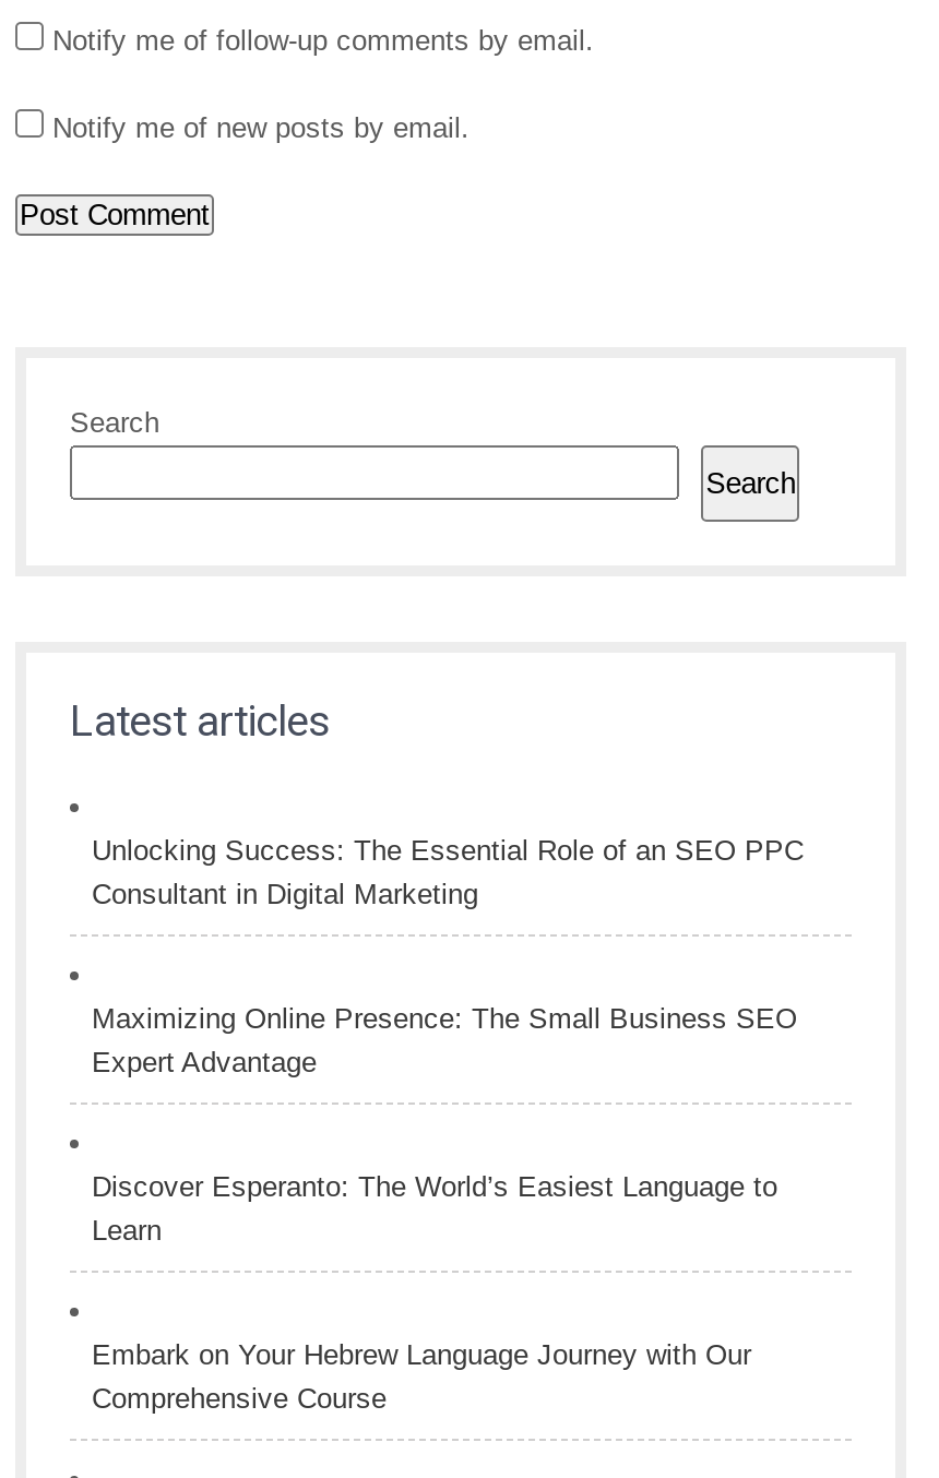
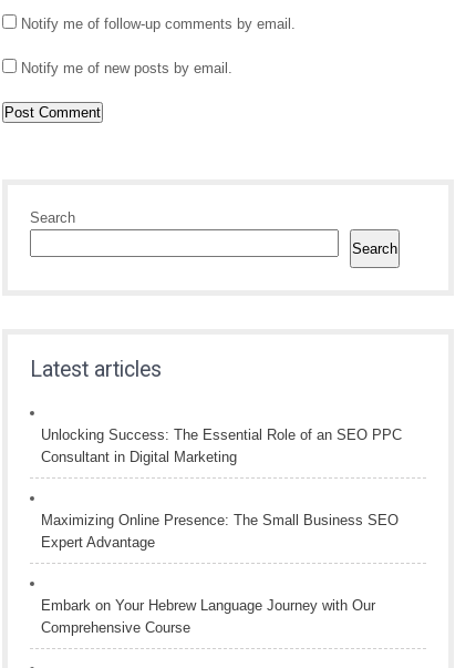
[92,1169,777,1246] Discover Esperanto: The World’s Easiest Language to | Learn -> none

